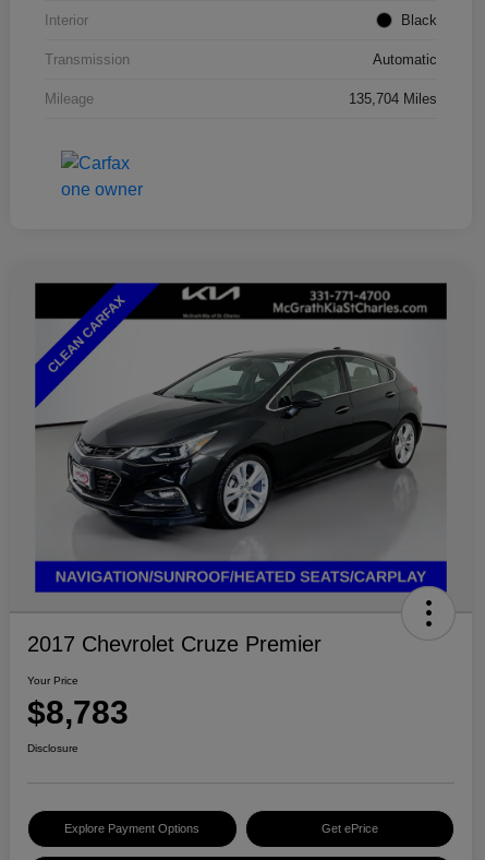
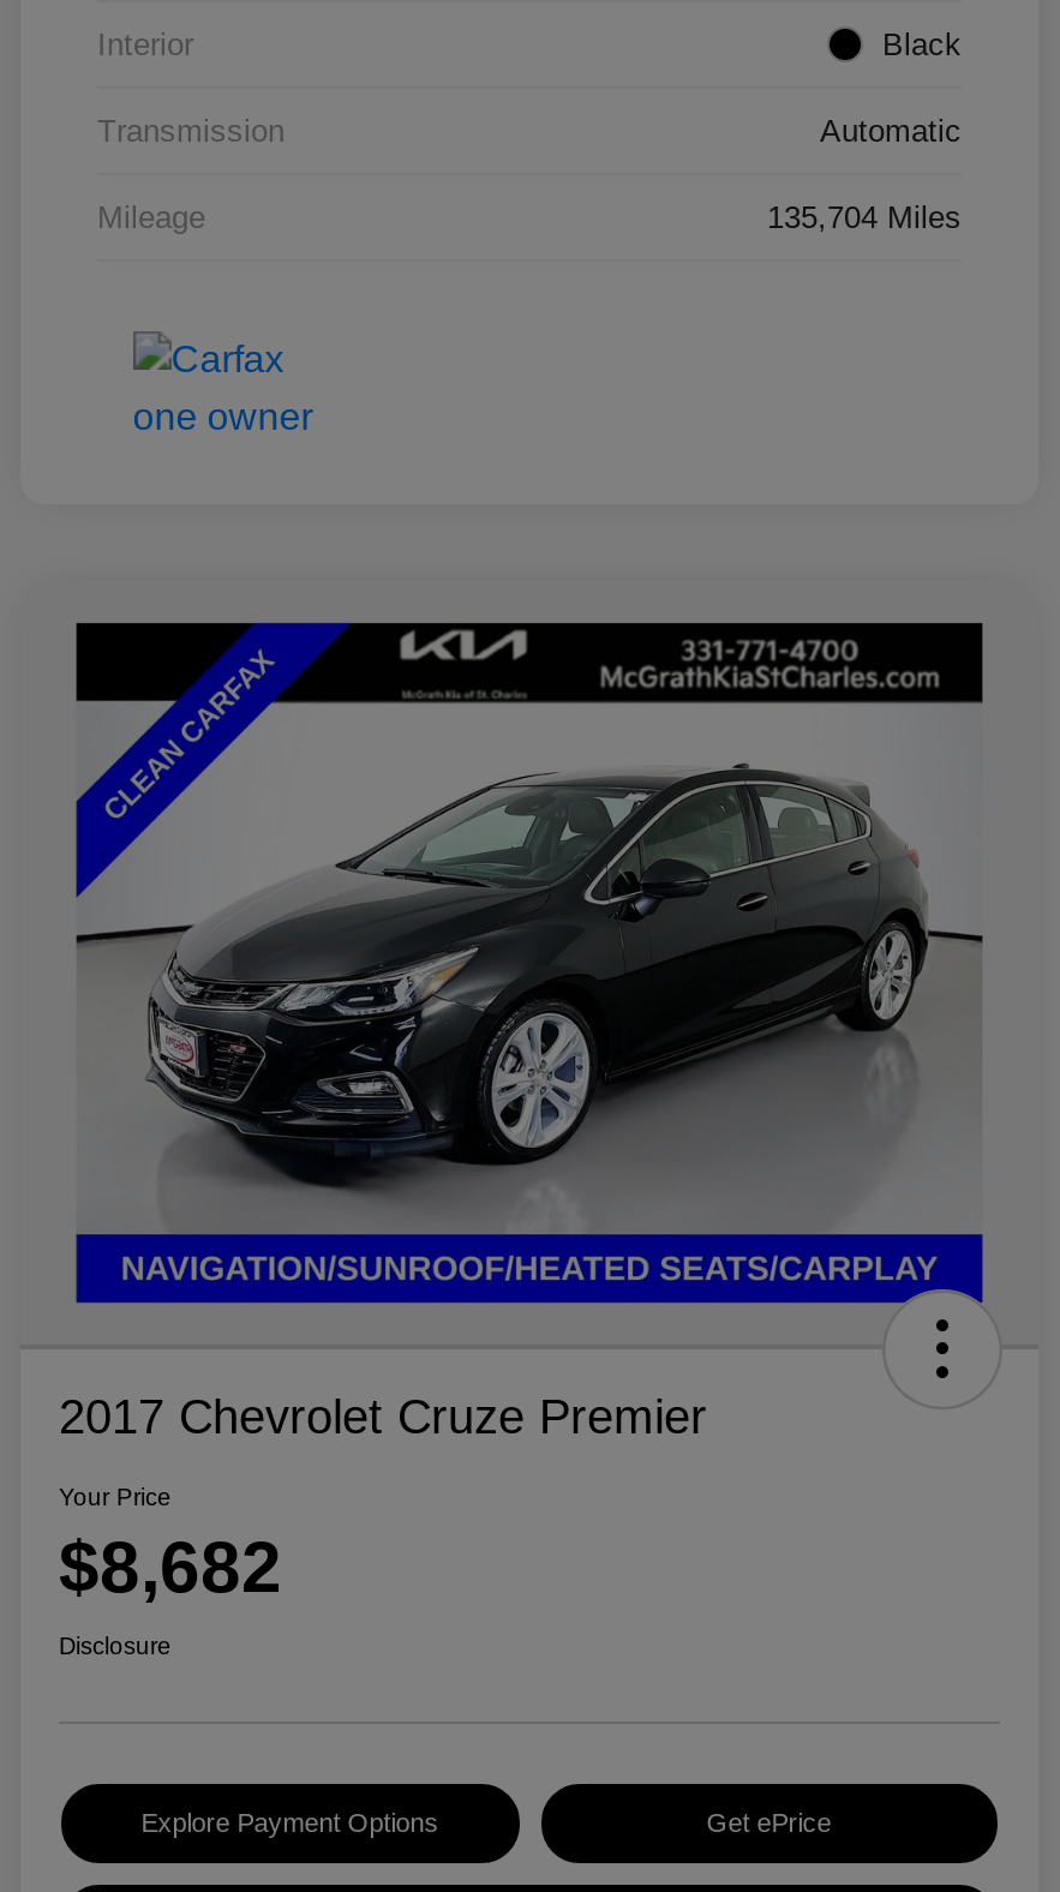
[27,694,129,730] $8,783 -> [59,1528,282,1607] $8,682

